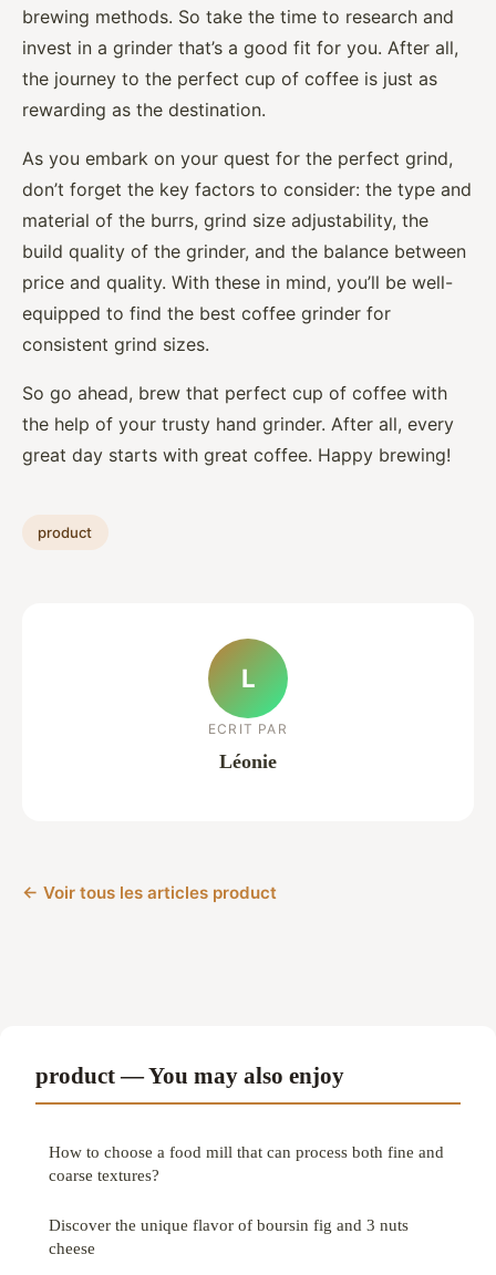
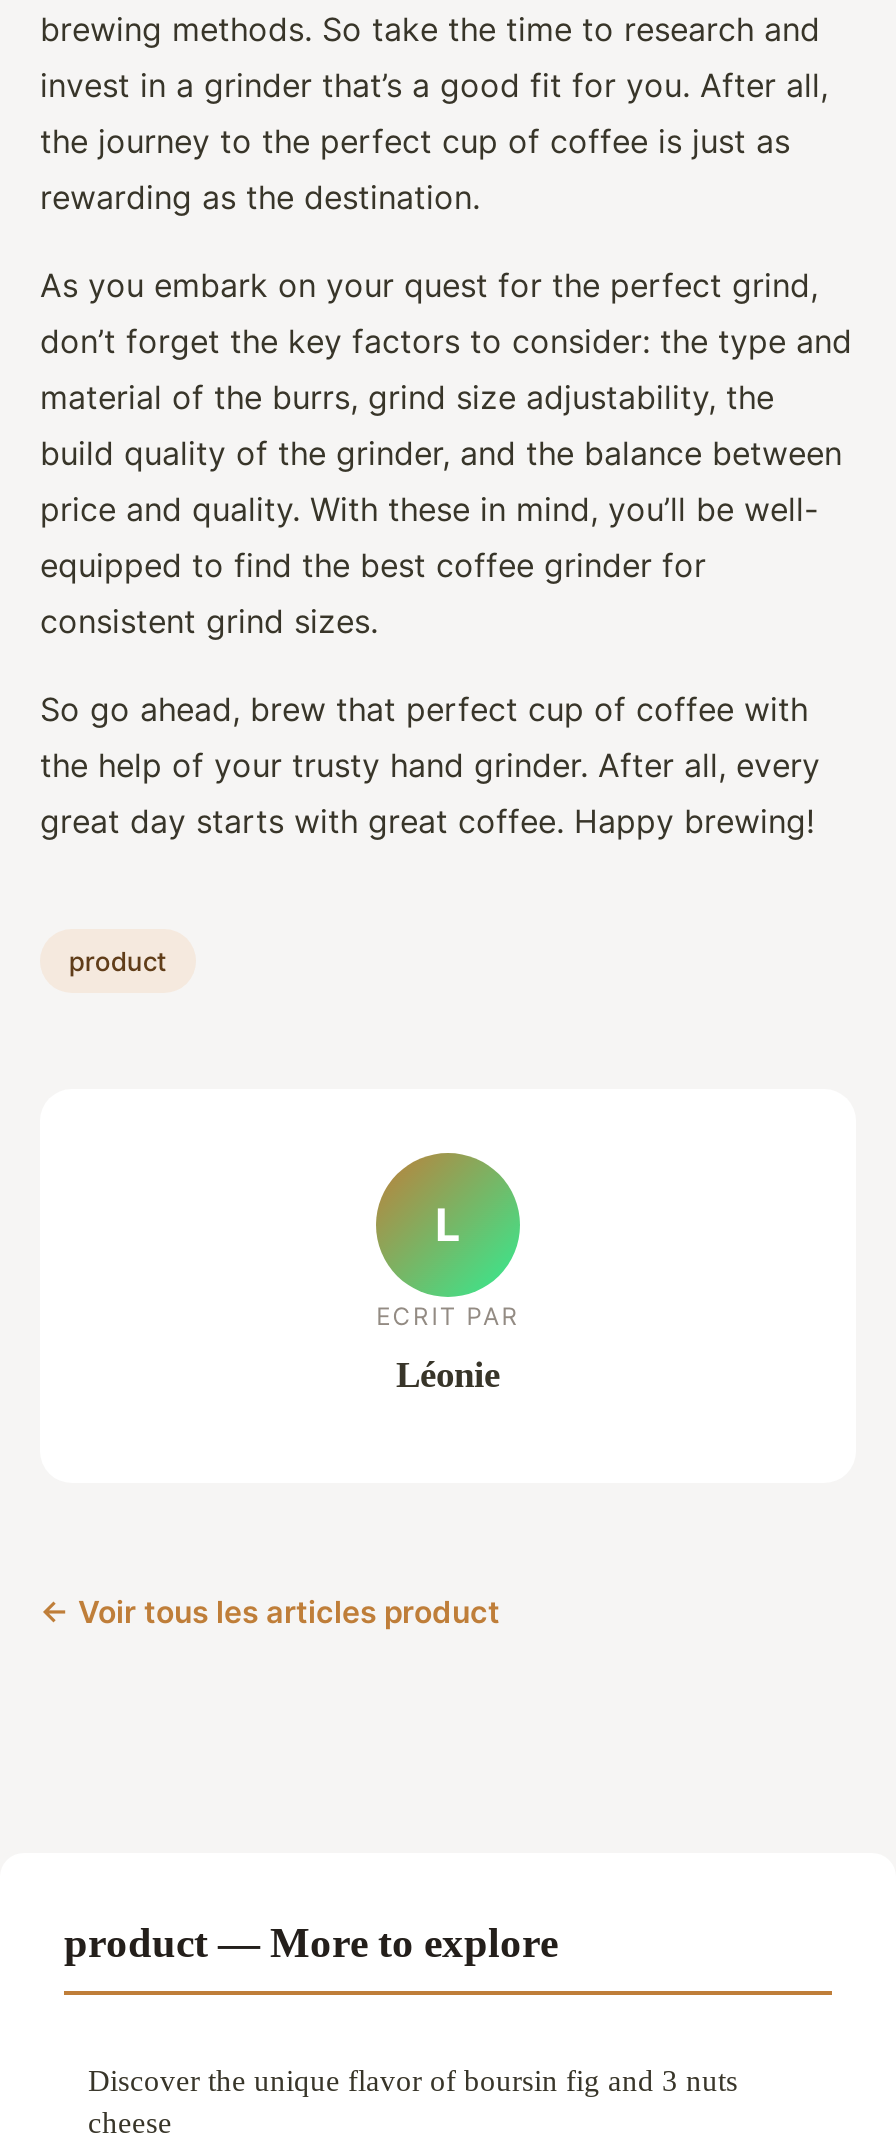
[35,1063,444,1184] product — You may also enjoy | How to choose a food mill that can process both fine and | coarse textures? -> [64,1919,558,1965] product — More to explore

